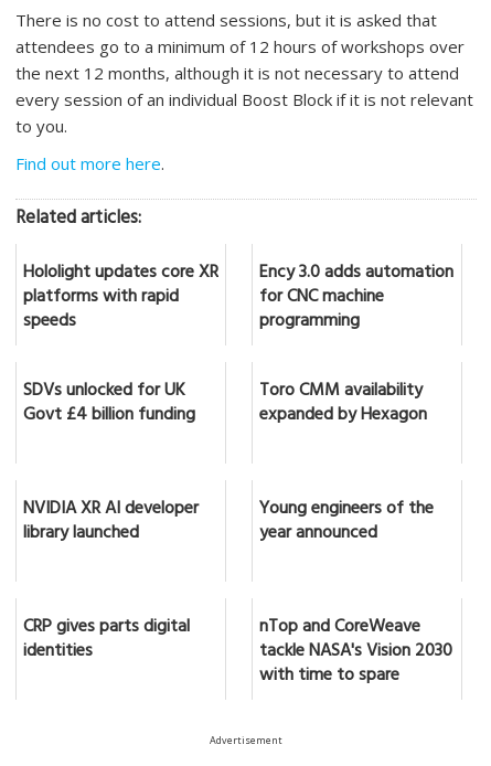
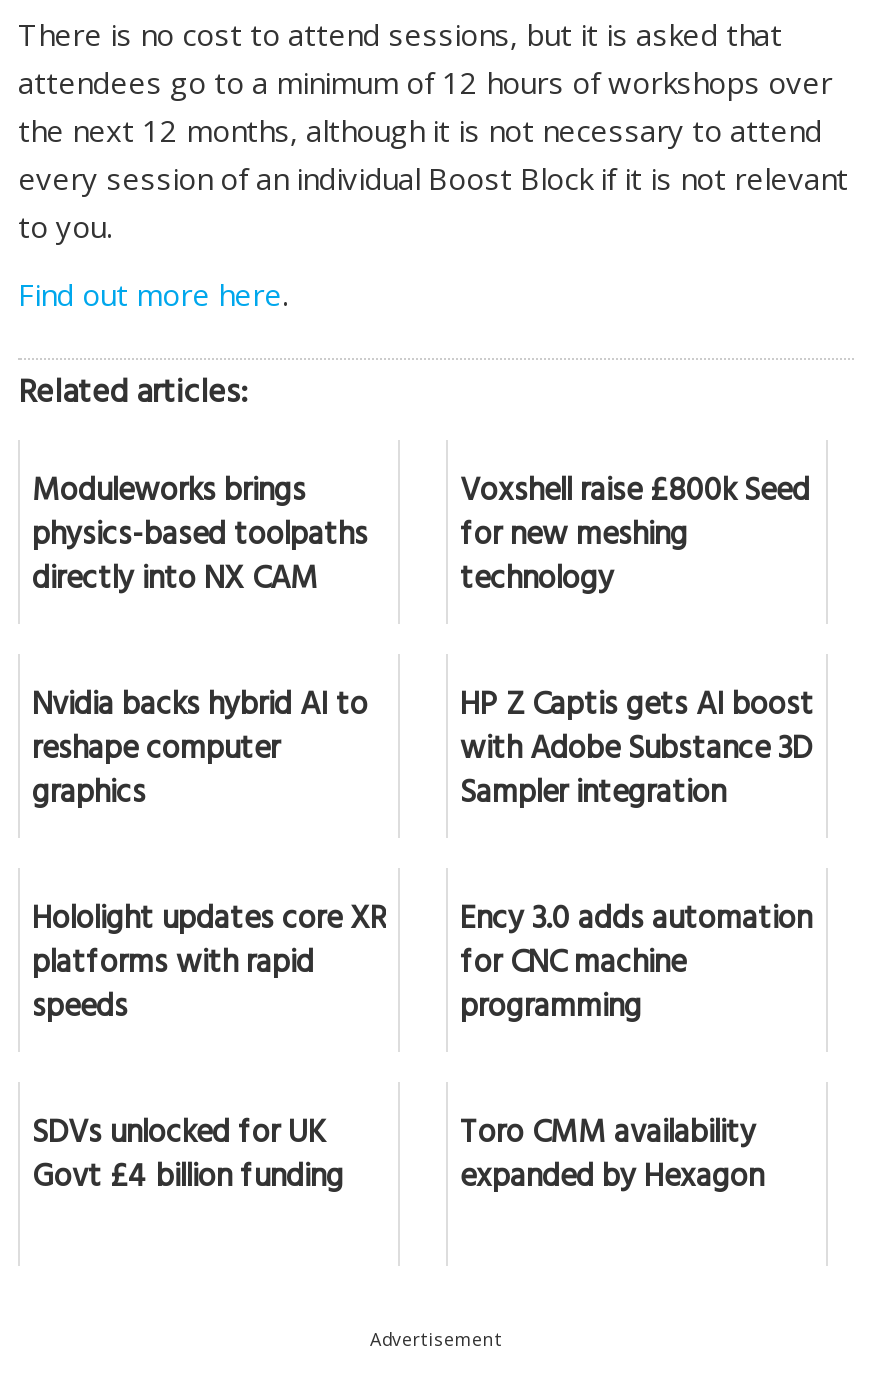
none -> [32,464,368,612] Moduleworks brings | physics-based toolpaths | directly into NX CAM
none -> [32,464,810,826] Voxshell raise £800k Seed | for new meshing | technology | Nvidia backs hybrid AI to | reshape computer | graphics
none -> [460,678,814,826] HP Z Captis gets AI boost | with Adobe Substance 3D | Sampler integration
moved [23,257,453,432] -> [32,892,812,1210]: Hololight updates core XR | platforms with rapid | speeds | ... | Toro CMM availability | expanded by Hexagon
[23,493,199,551] NVIDIA XR AI developer | library launched -> none
[23,493,434,669] Young engineers of the | year announced | CRP gives parts digital | identities -> none
[259,611,452,693] nTop and CoreWeave | tackle NASA's Vision 2030 | with time to spare -> none

